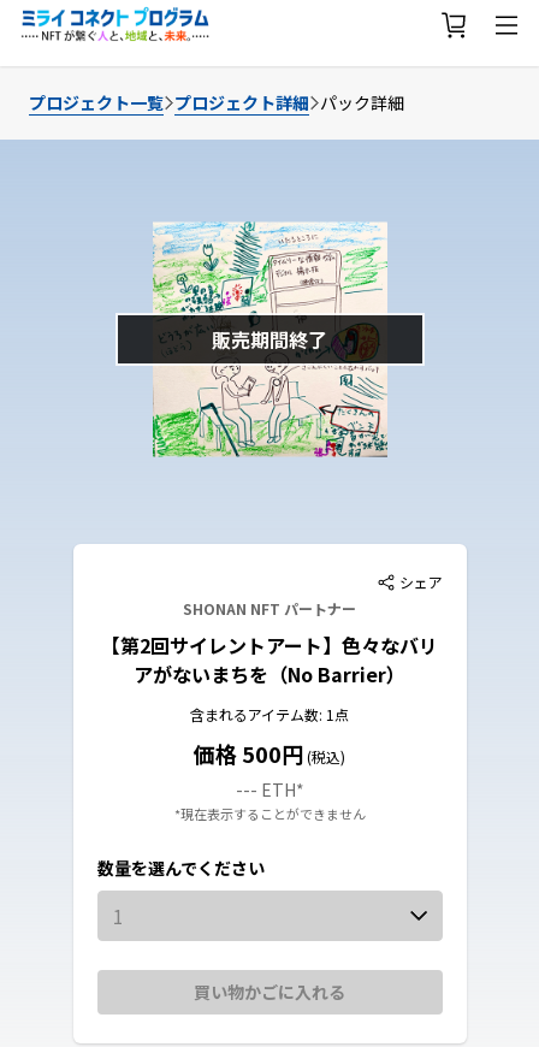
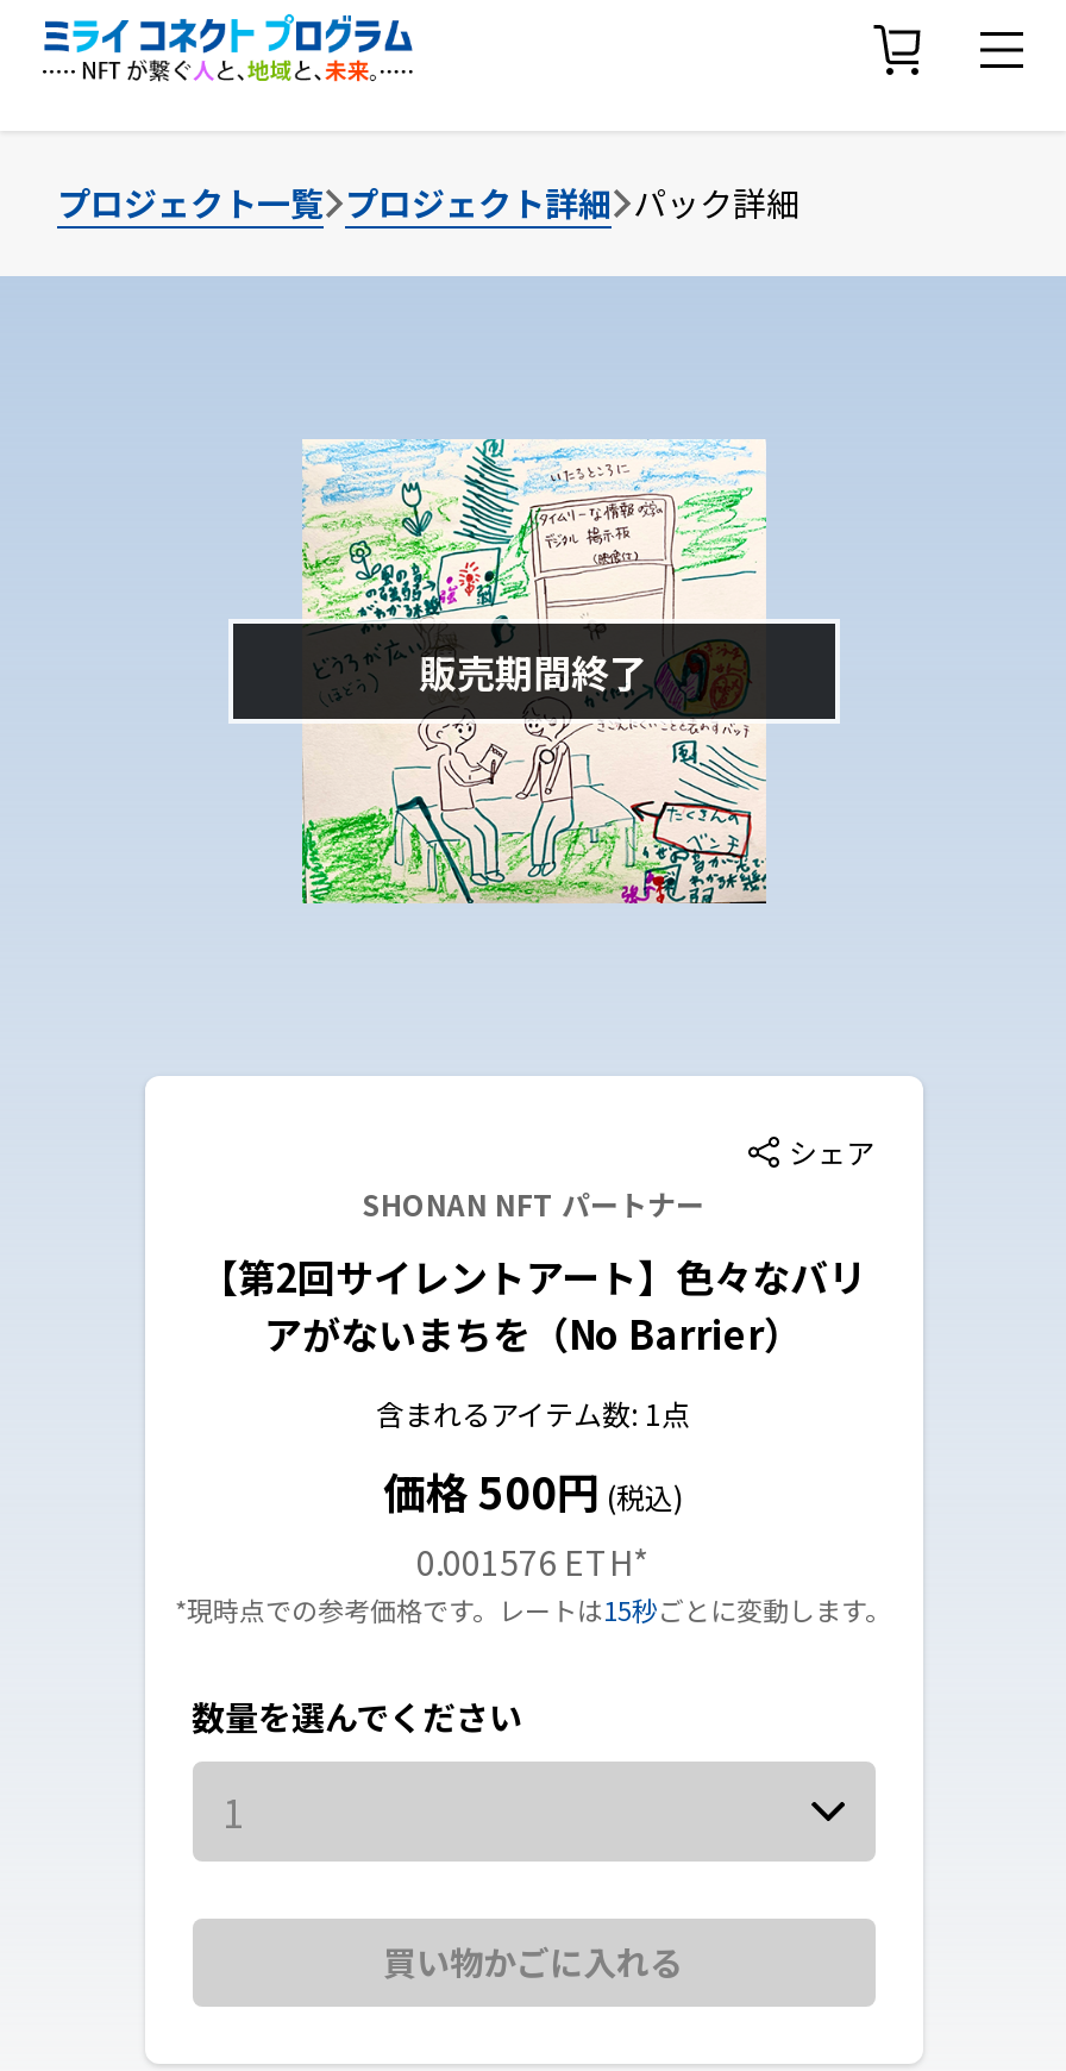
[174,777,365,823] --- ETH* | *現在表示することができません -> [175,1538,891,1628] 0.001576 ETH* | *現時点での参考価格です。レートは15秒ごとに変動します。

